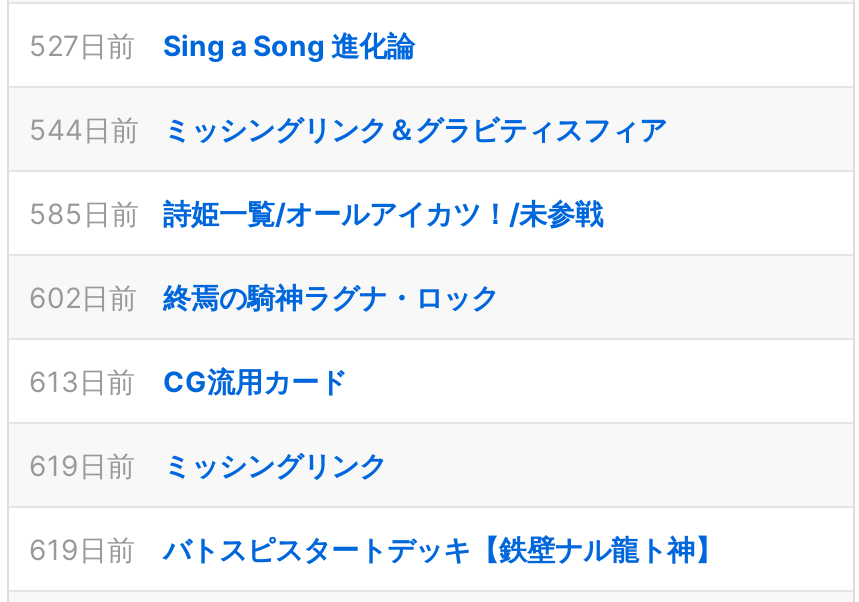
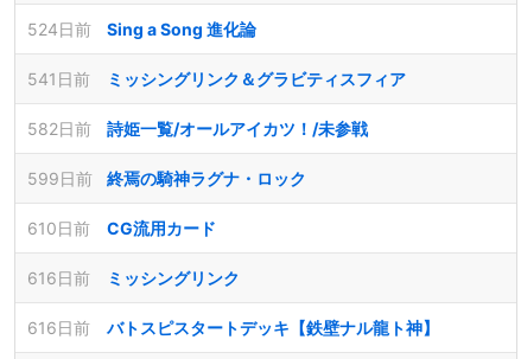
[29,28,415,62] 527日前 Sing a Song 進化論 -> [27,19,256,39] 524日前 Sing a Song 進化論
[29,112,667,146] 544日前 ミッシングリンク＆グラビティスフィア -> [27,69,406,89] 541日前 ミッシングリンク＆グラビティスフィア
[29,196,603,230] 585日前 詩姫一覧/オールアイカツ！/未参戦 -> [27,118,368,139] 582日前 詩姫一覧/オールアイカツ！/未参戦
[29,280,499,314] 602日前 終焉の騎神ラグナ・ロック -> [27,168,306,188] 599日前 終焉の騎神ラグナ・ロック
[29,364,347,398] 613日前 CG流用カード -> [27,218,216,238] 610日前 CG流用カード
[29,448,387,482] 619日前 ミッシングリンク -> [27,268,240,288] 616日前 ミッシングリンク
[29,532,723,566] 619日前 バトスピスタートデッキ【鉄壁ナル龍ト神】 -> [27,318,439,338] 616日前 バトスピスタートデッキ【鉄壁ナル龍ト神】

